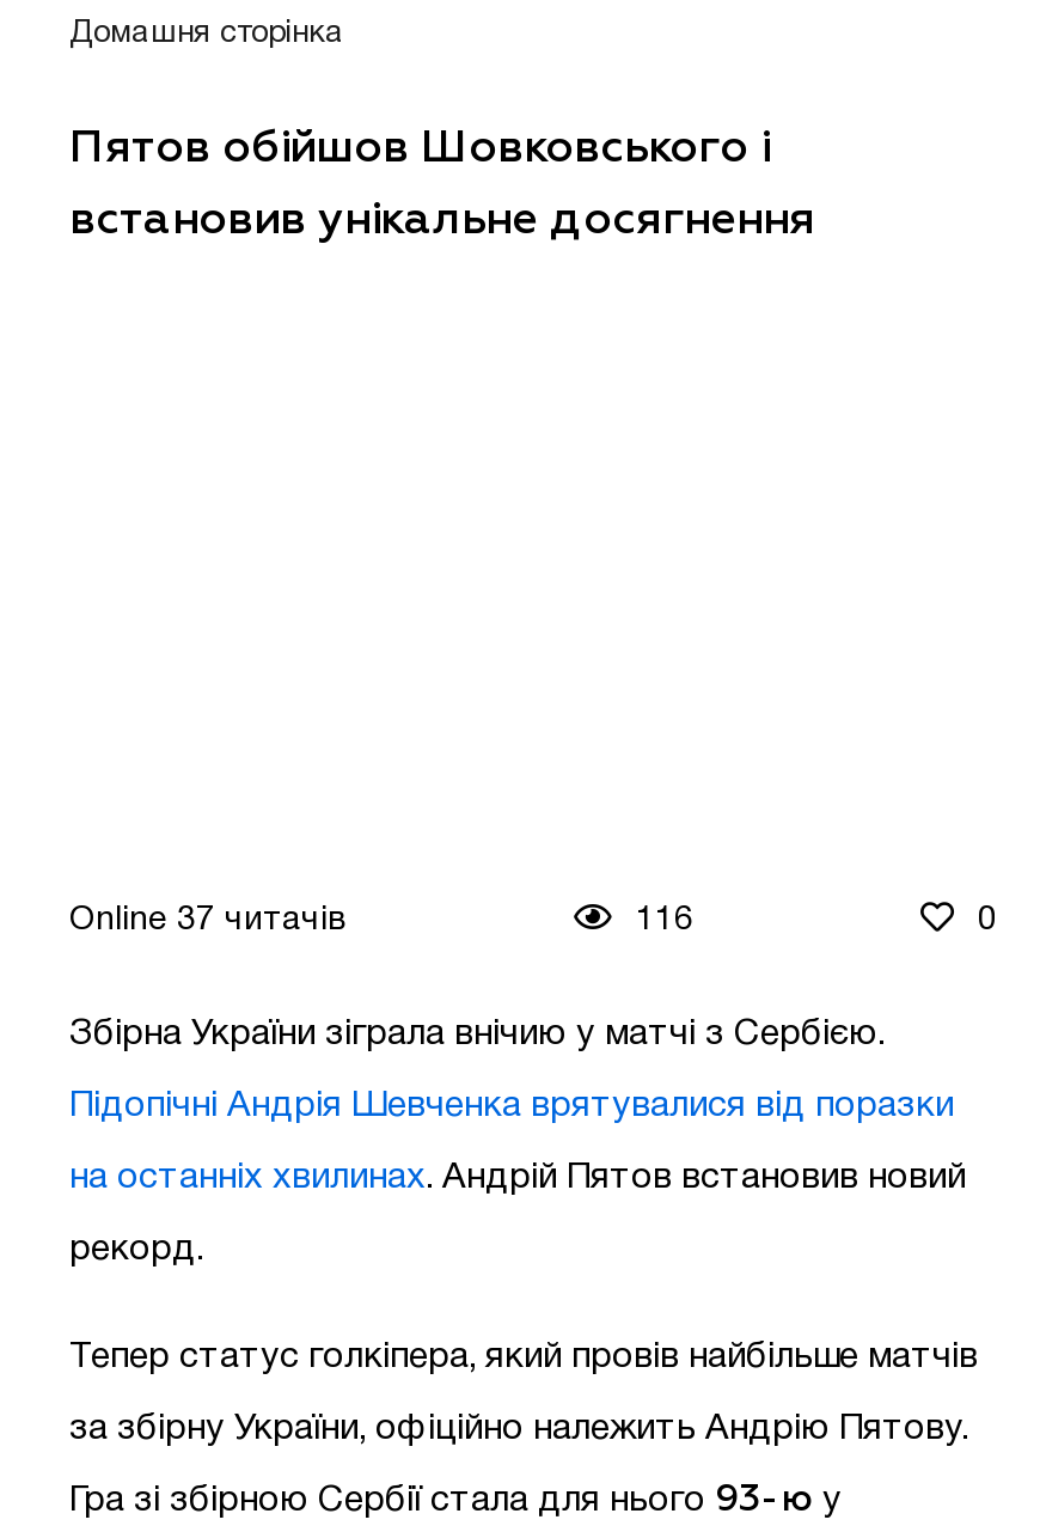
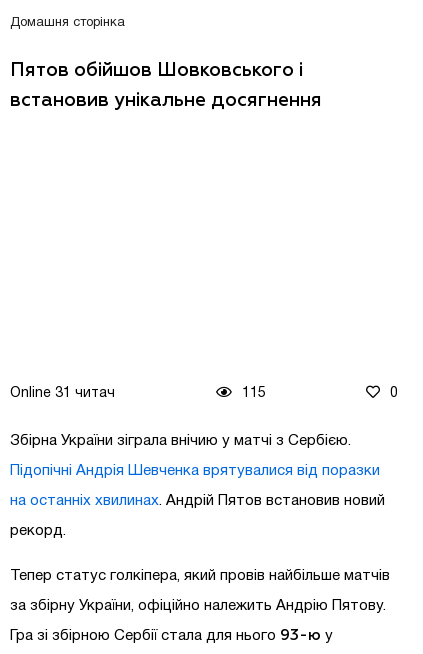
[69,905,347,936] Online 37 читачів -> [10,387,115,400] Online 31 читач
[636,905,693,936] 116 -> [241,387,265,400] 115

